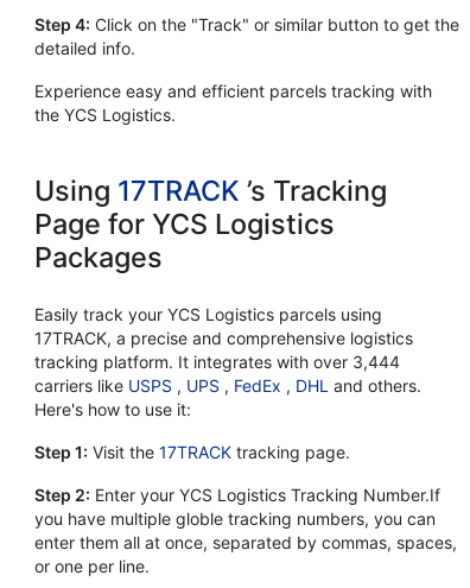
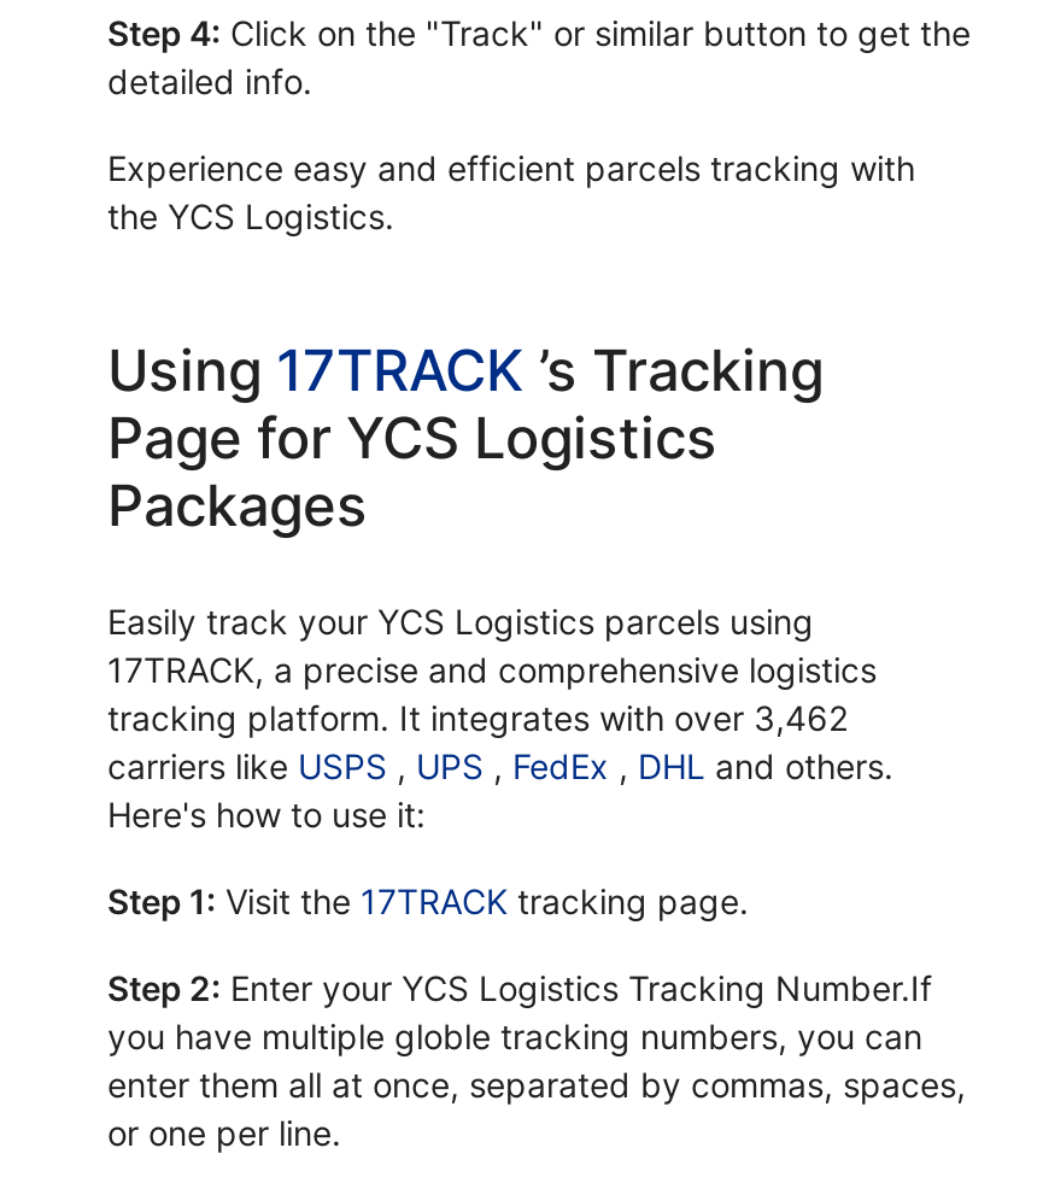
[34,352,400,372] tracking platform. It integrates with over 3,444 -> [107,697,848,738] tracking platform. It integrates with over 3,462

